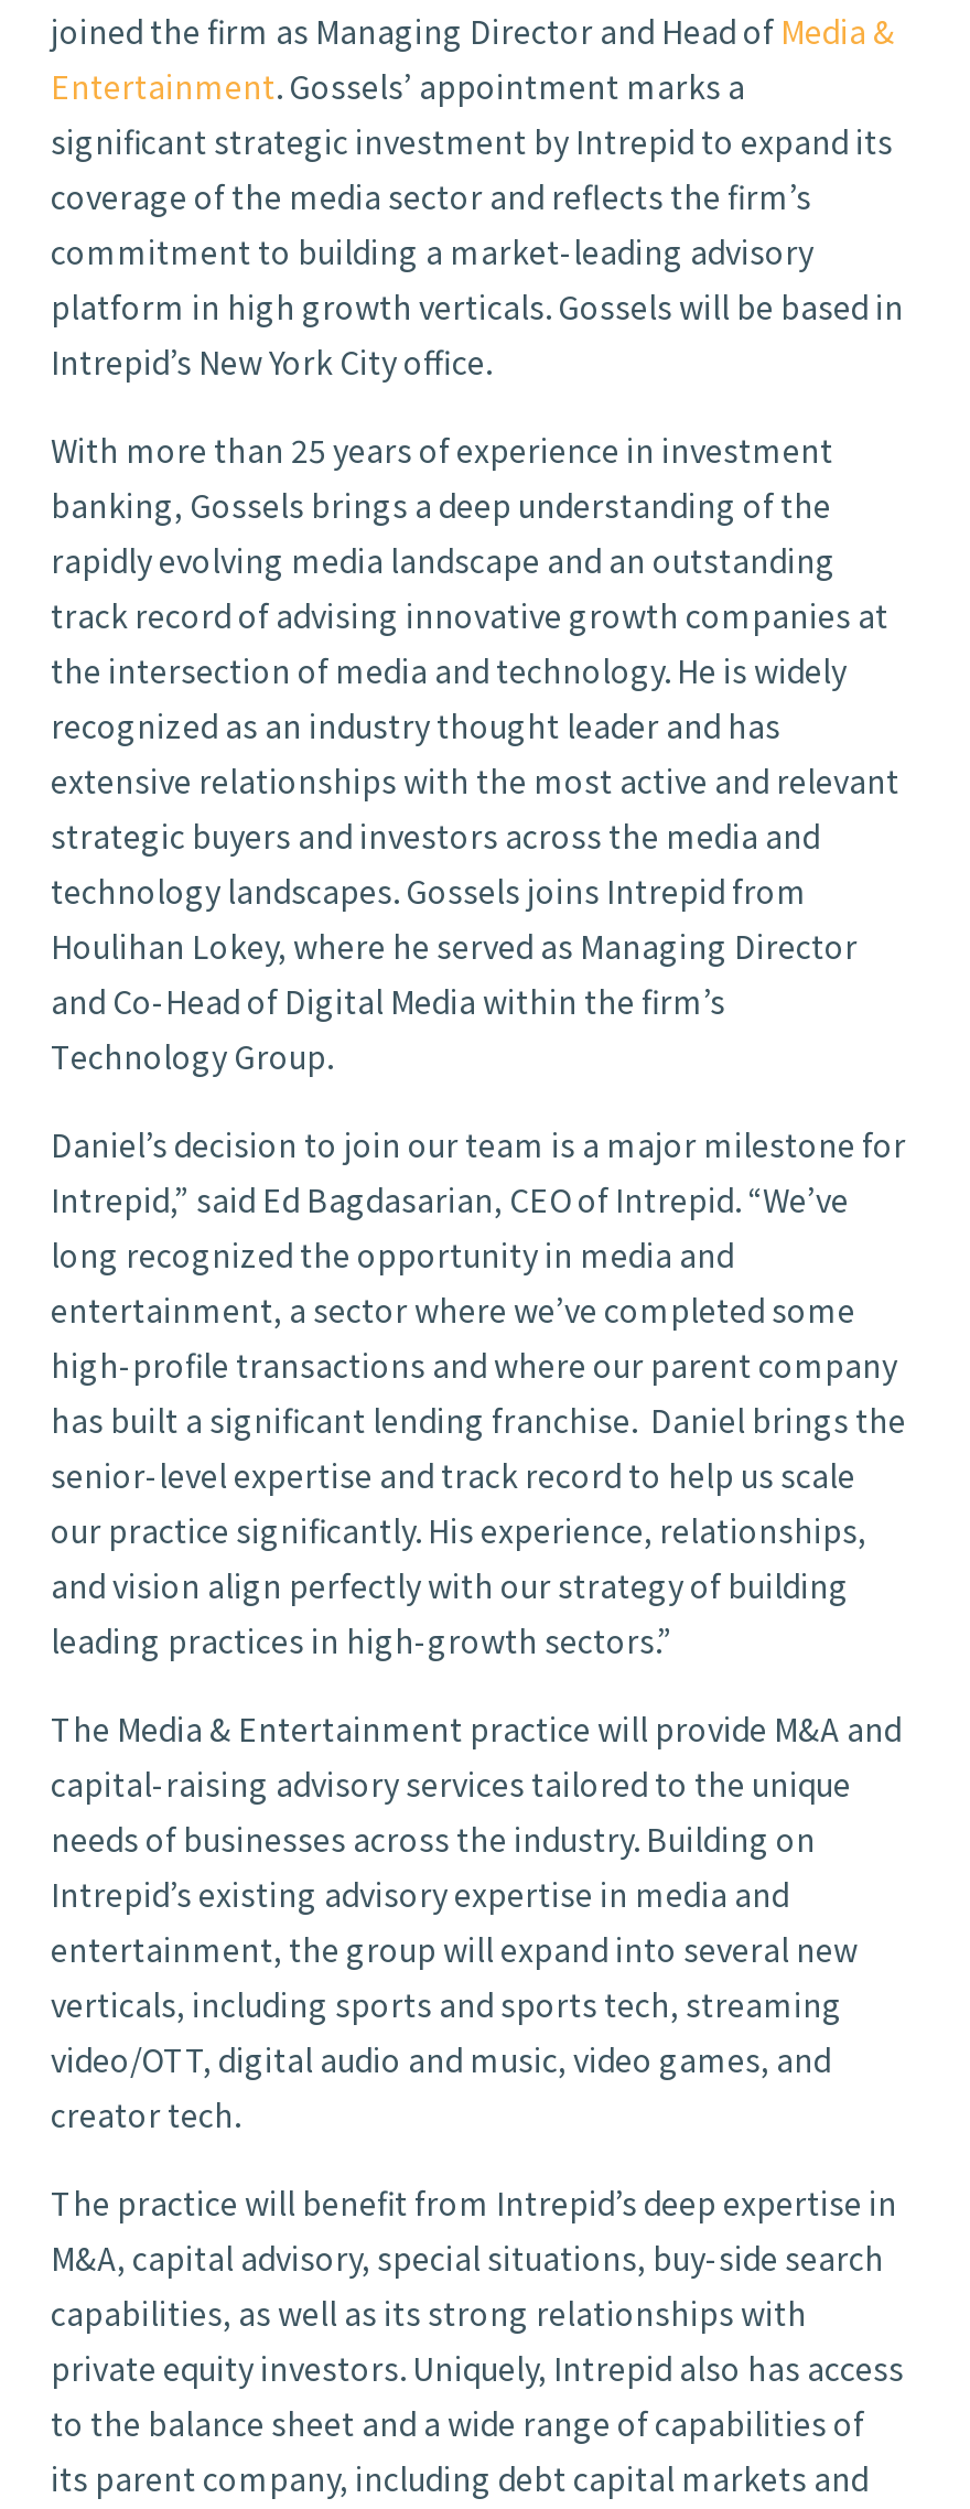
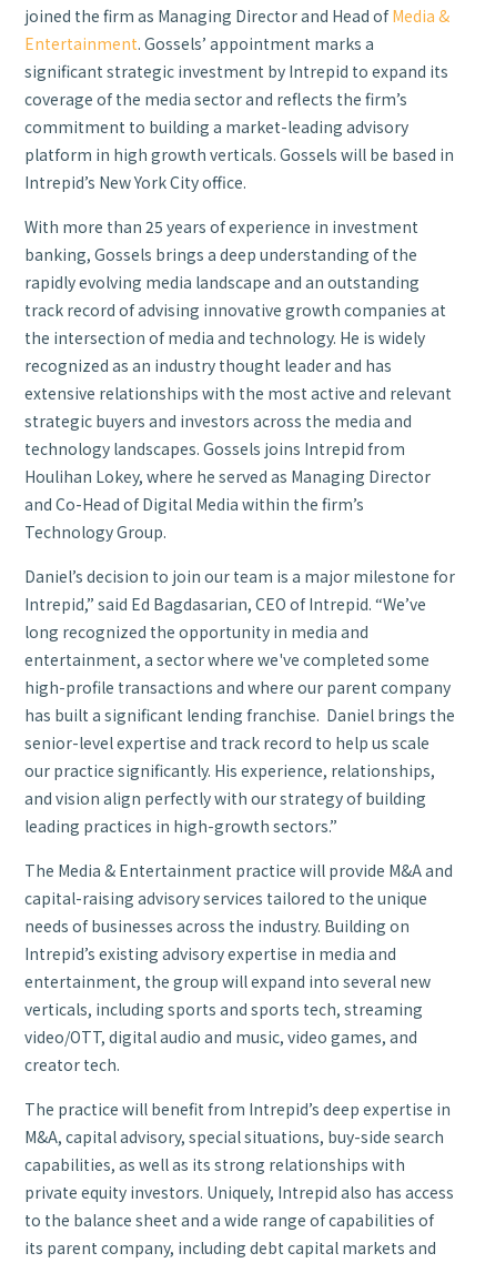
[51,1288,855,1332] entertainment, a sector where we’ve completed some -> [24,648,430,670] entertainment, a sector where we've completed some

